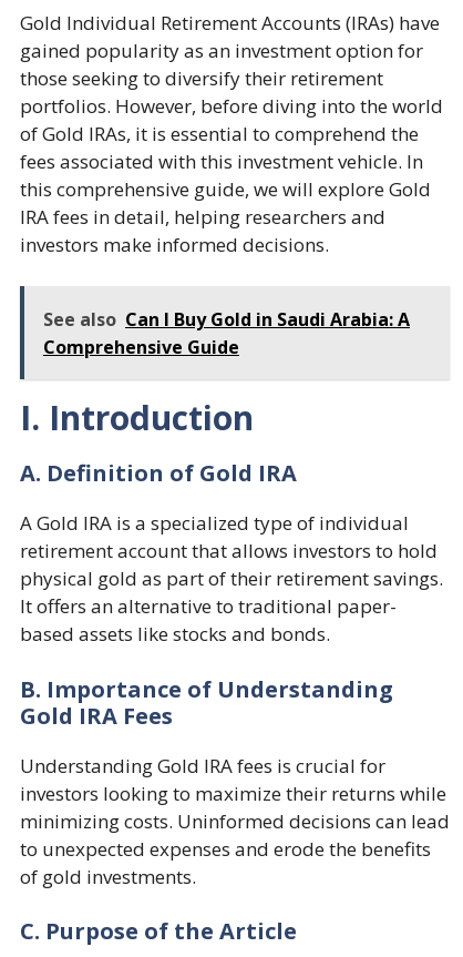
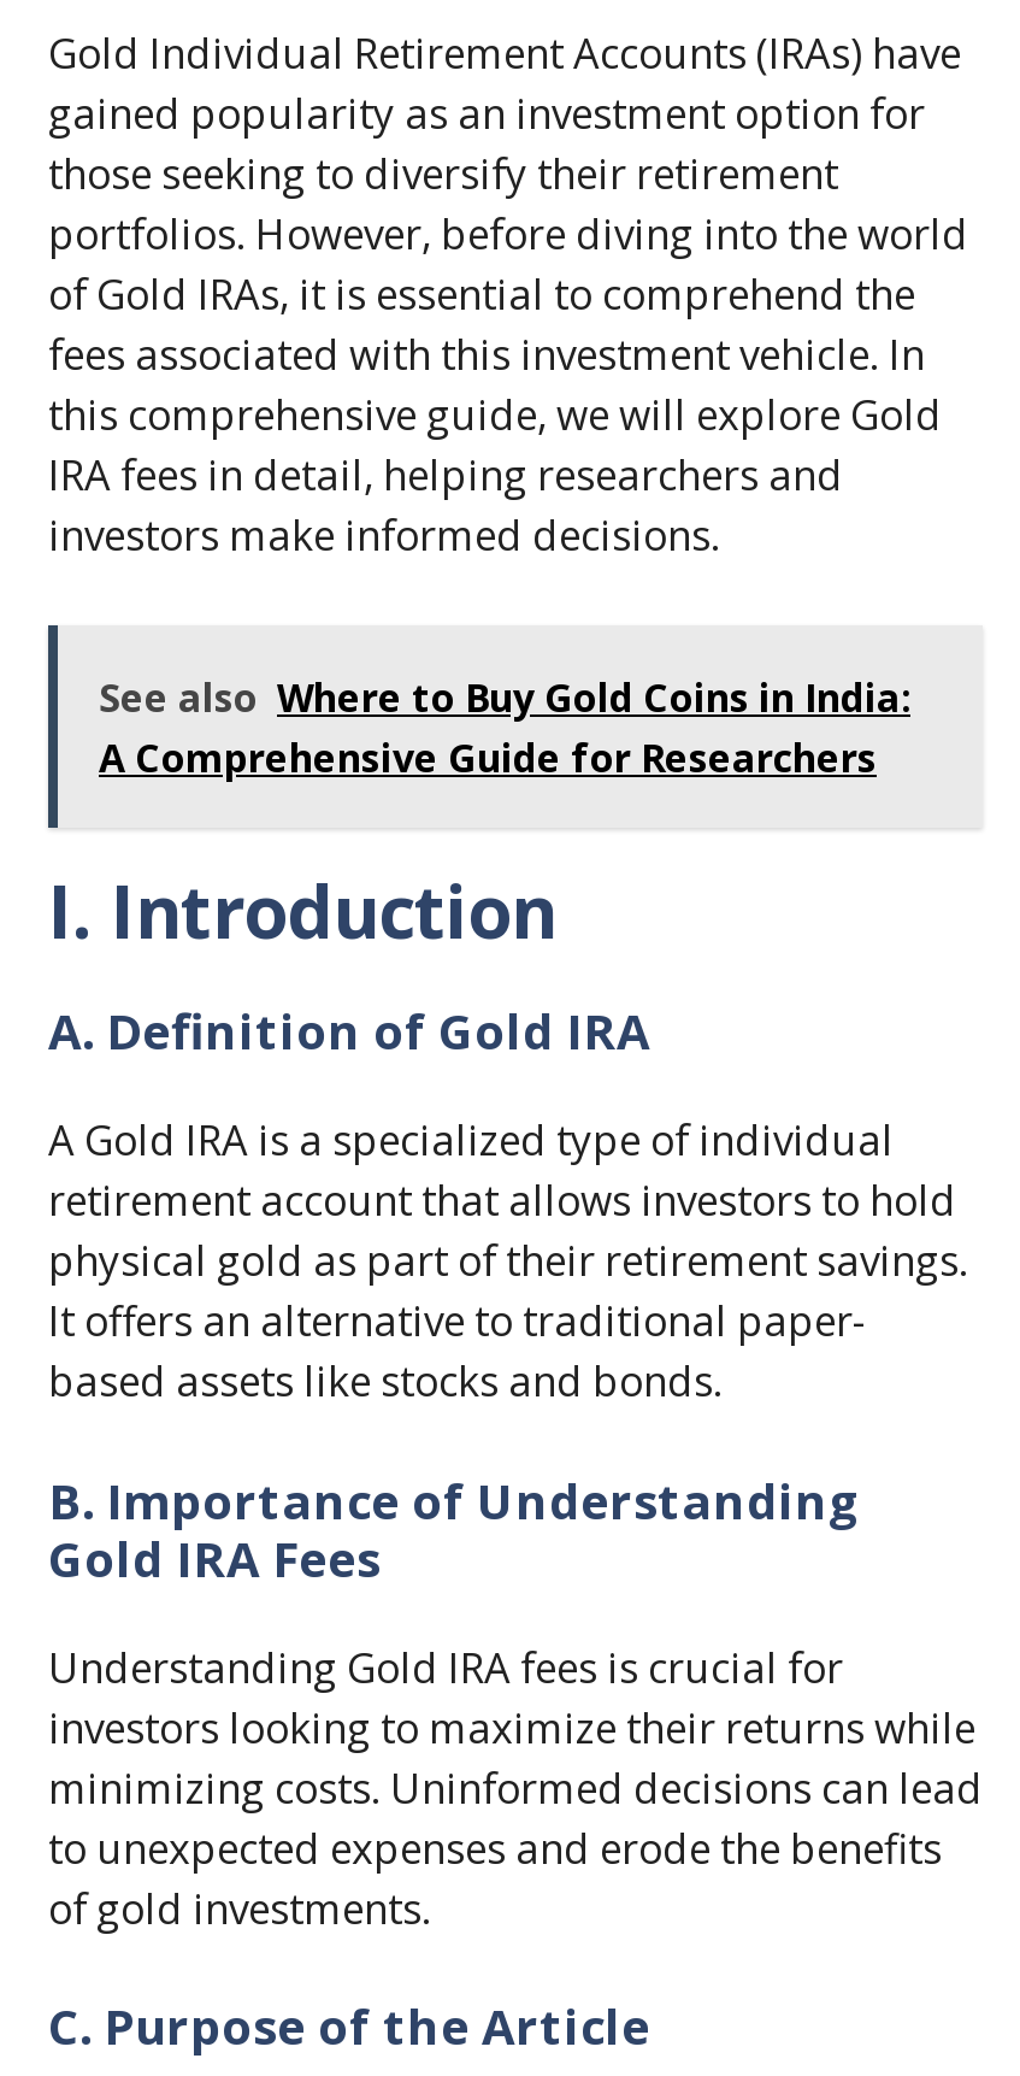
[43,307,410,359] See also Can I Buy Gold in Saudi Arabia: A | Comprehensive Guide -> [99,671,910,784] See also Where to Buy Gold Coins in India: | A Comprehensive Guide for Researchers

